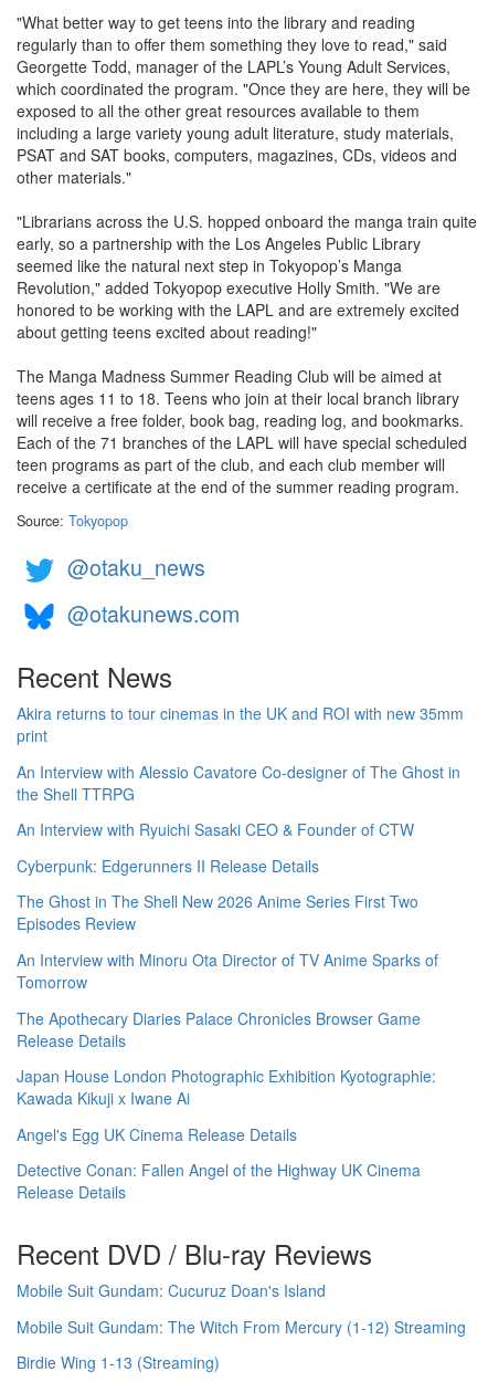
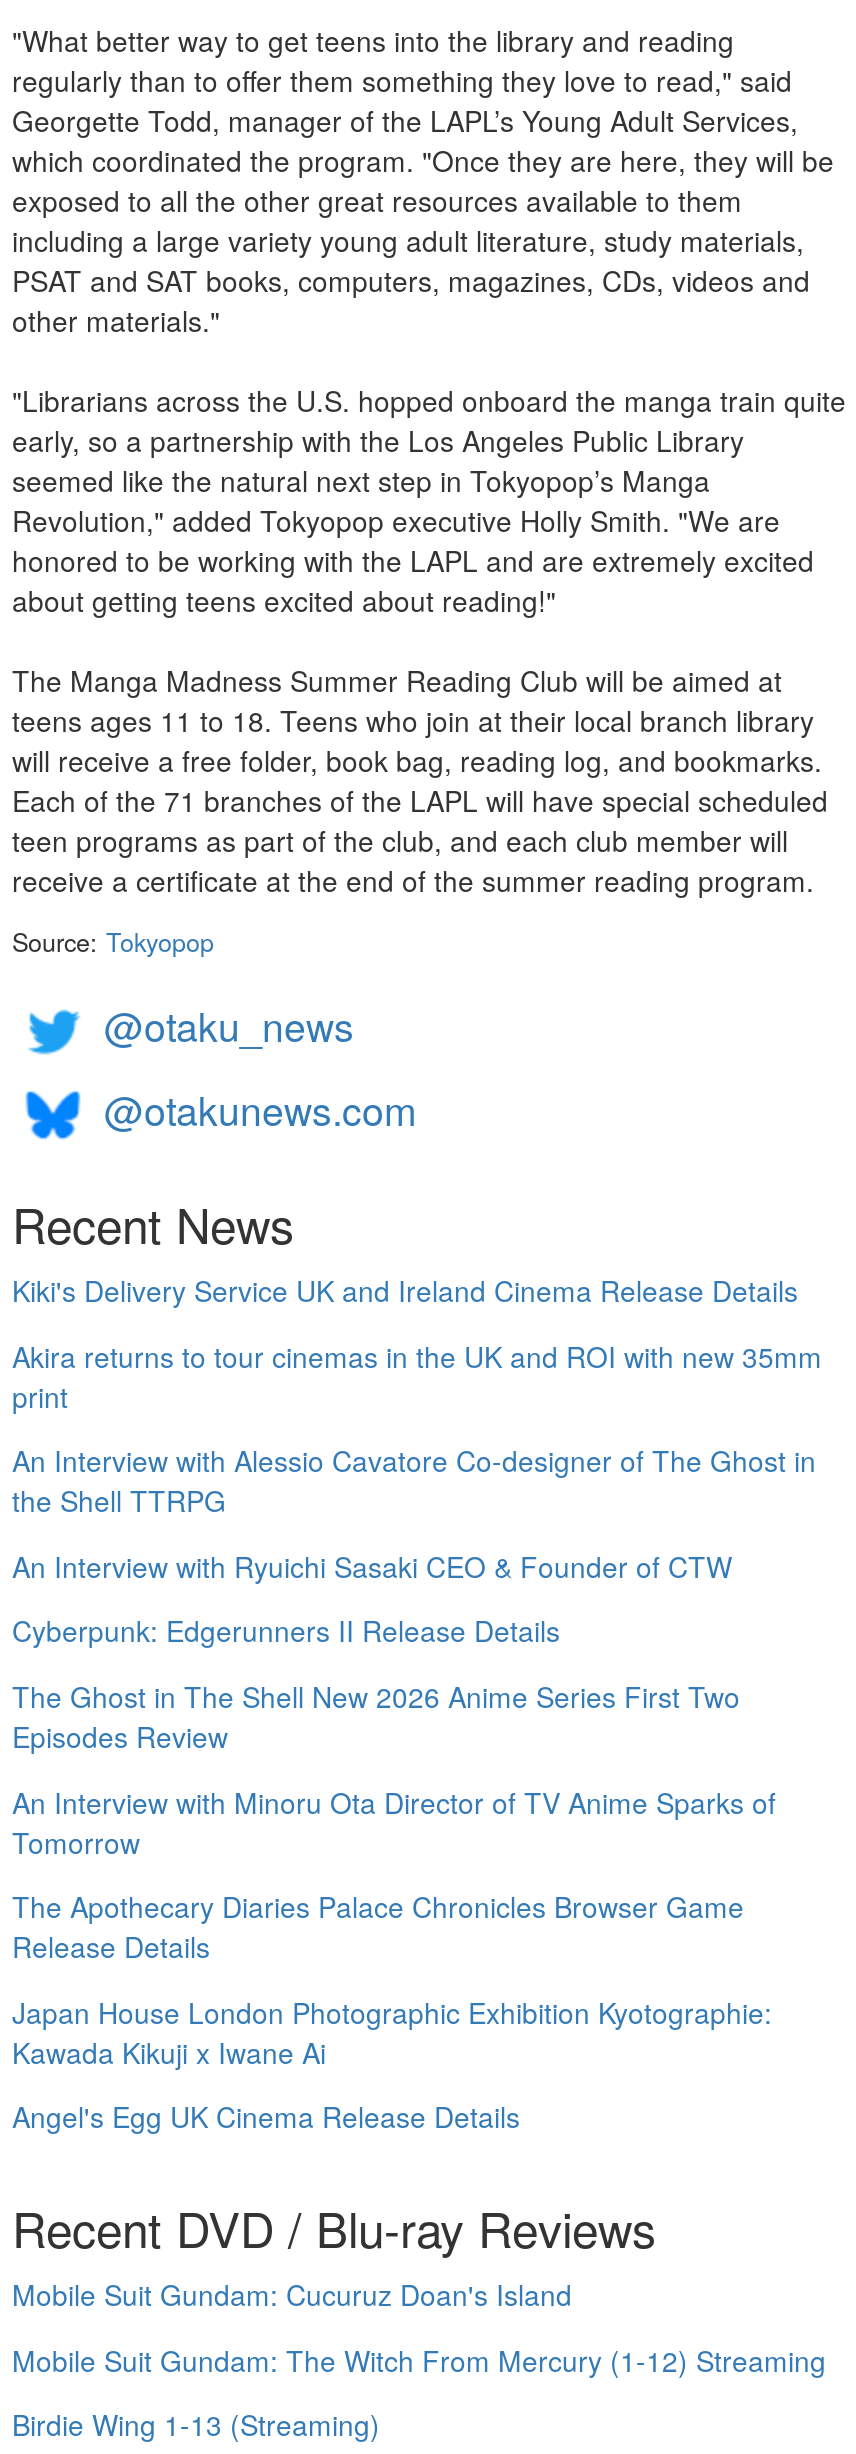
none -> [12,1270,798,1310] Kiki's Delivery Service UK and Ireland Cinema Release Details
moved [17,702,464,1145] -> [12,1335,822,2137]: Akira returns to tour cinemas in the UK and ROI with new 35mm | print | An Interview with Alessio Cavatore Co-designer of The Ghost in | ... | Kawada Kikuji x Iwane Ai | Angel's Egg UK Cinema Release Details
[17,1159,421,1203] Detective Conan: Fallen Angel of the Highway UK Cinema | Release Details -> none

